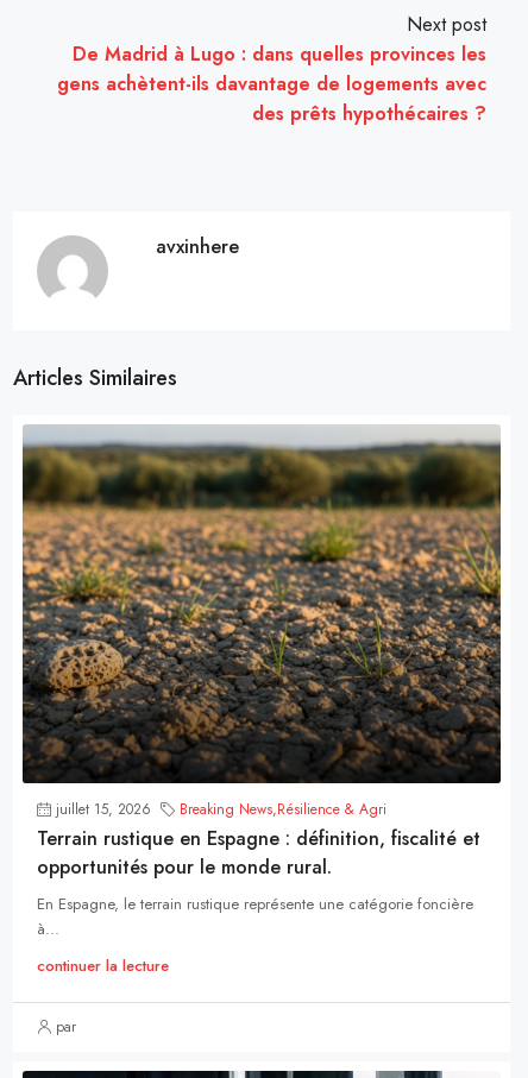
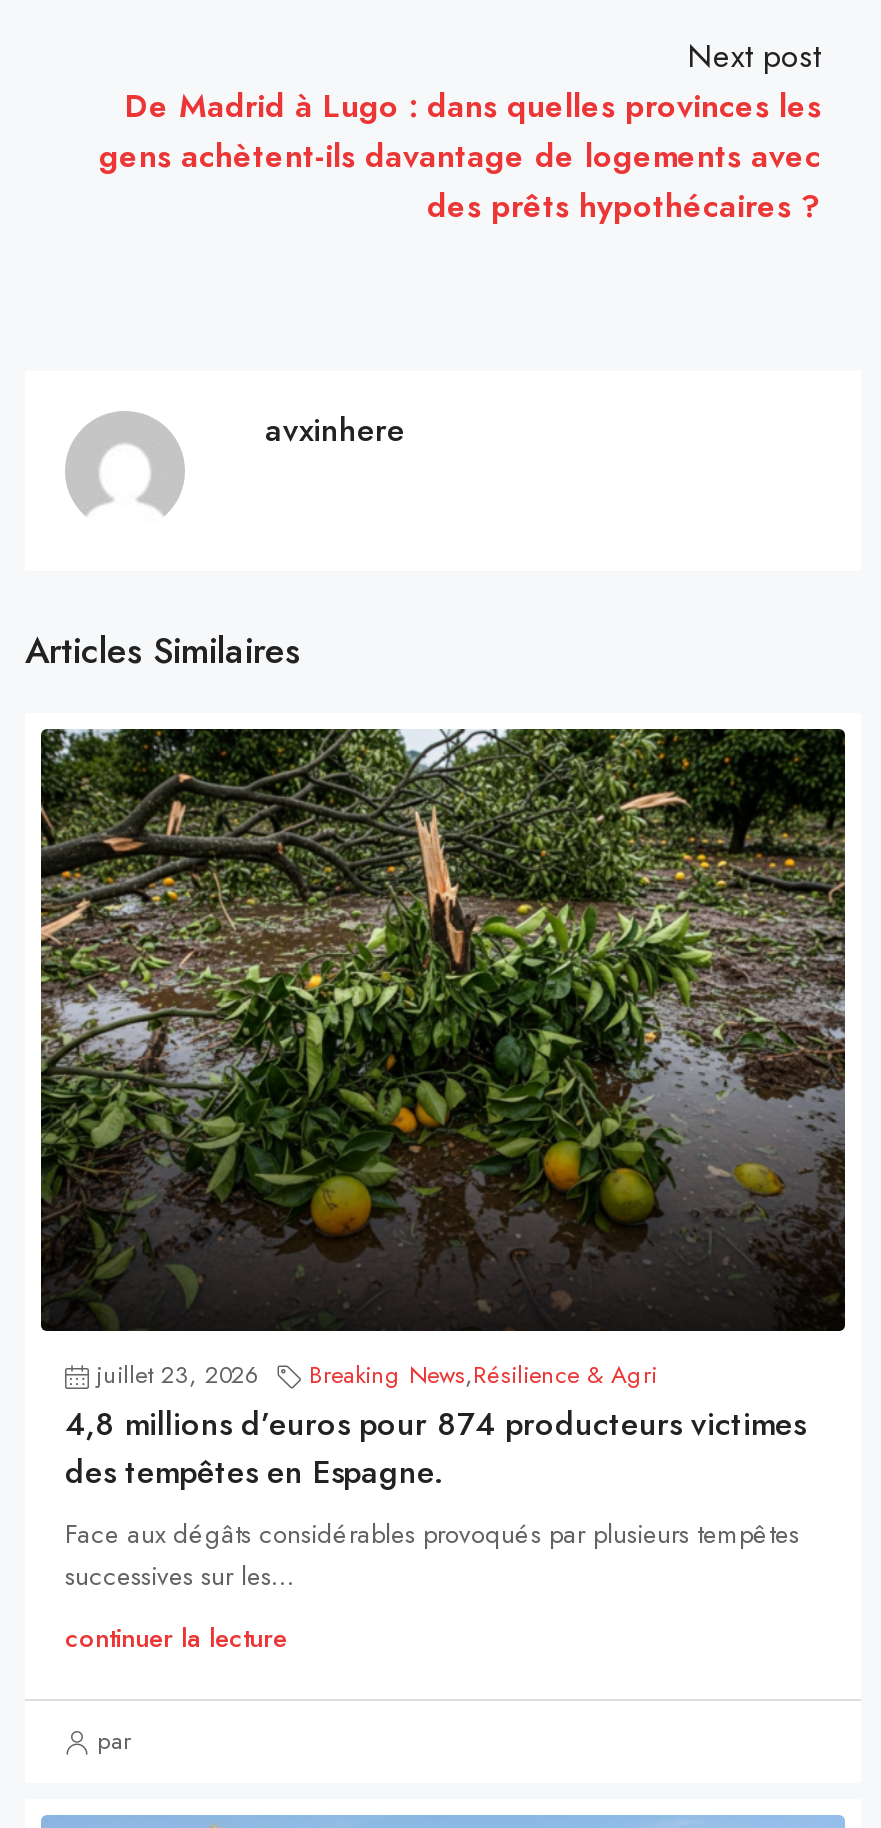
[21,425,502,820] [image] | juillet 15, 2026 Breaking News,Résilience & Agri -> [39,728,847,1394] [image] | juillet 23, 2026 Breaking News,Résilience & Agri
[37,825,480,940] Terrain rustique en Espagne : définition, fiscalité et | opportunités pour le monde rural. | En Espagne, le terrain rustique représente une catégorie foncière | à... -> [65,1402,805,1596] 4,8 millions d’euros pour 874 producteurs victimes | des tempêtes en Espagne. | Face aux dégâts considérables provoqués par plusieurs tempêtes | successives sur les...

